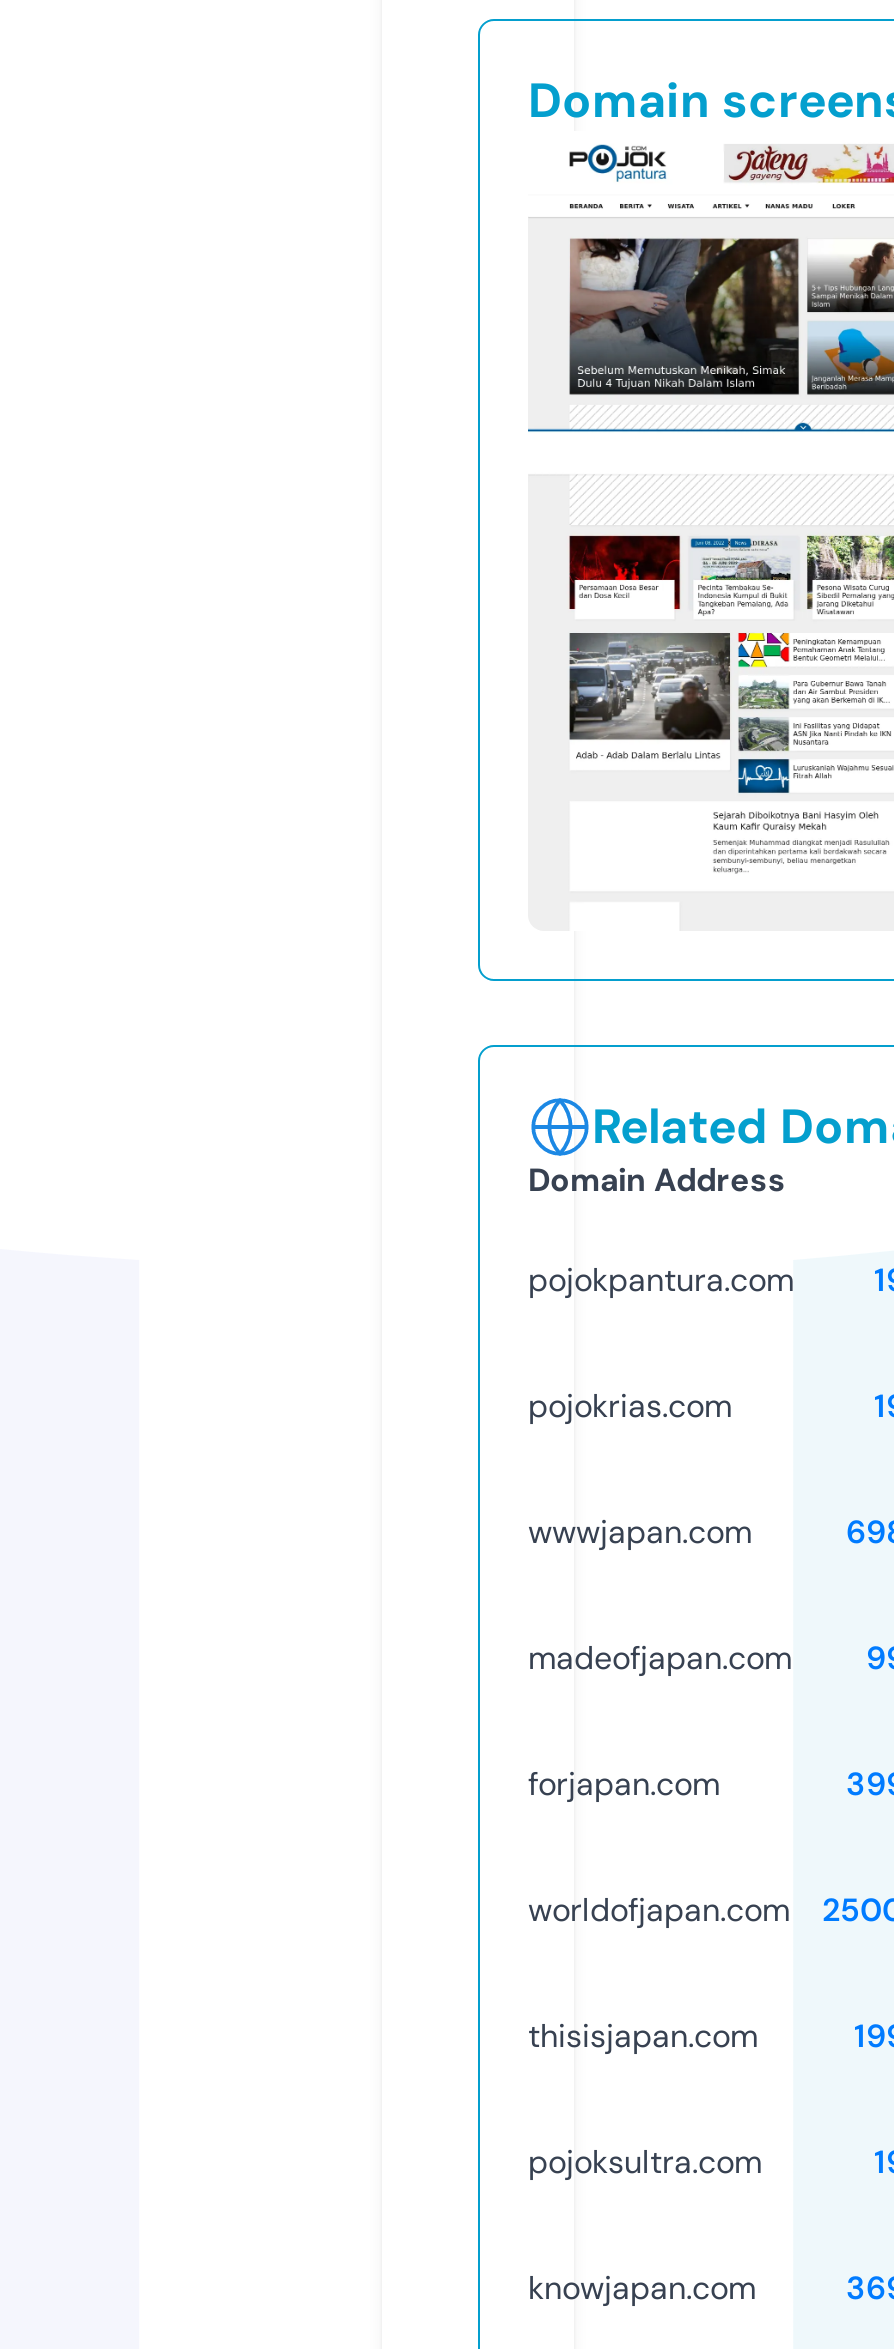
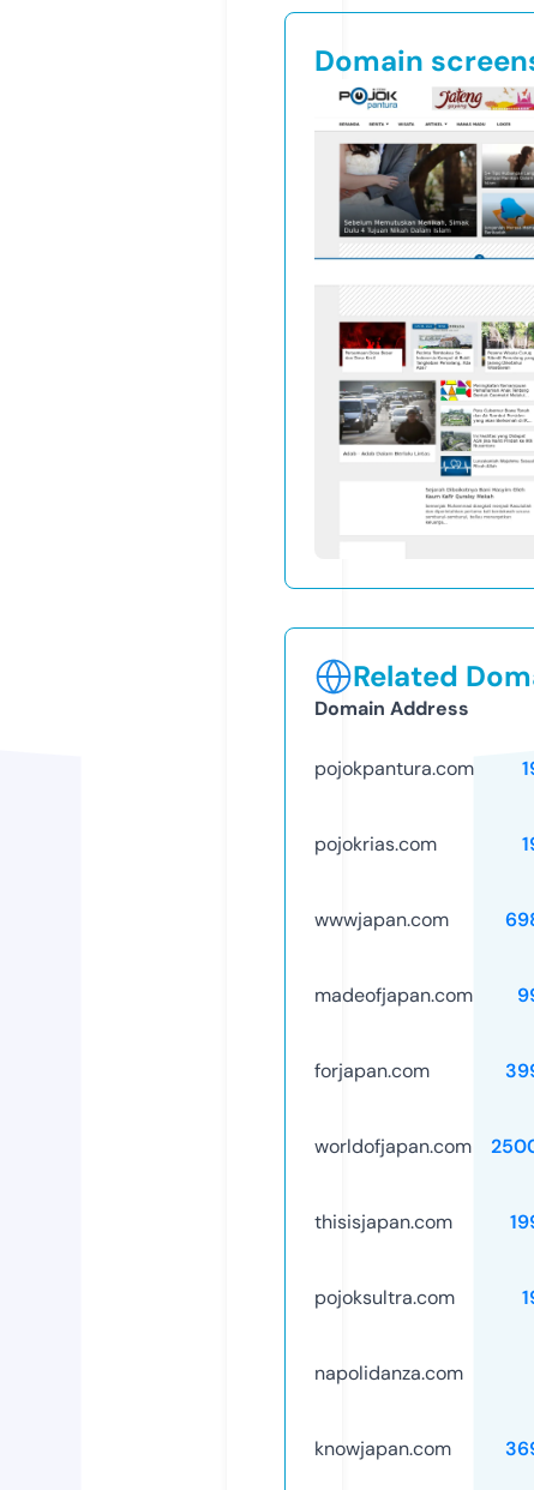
none -> [314,1360,463,1385] napolidanza.com

